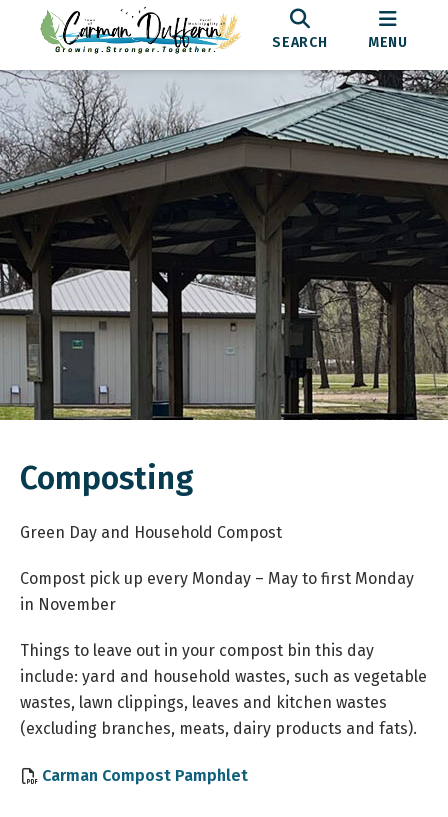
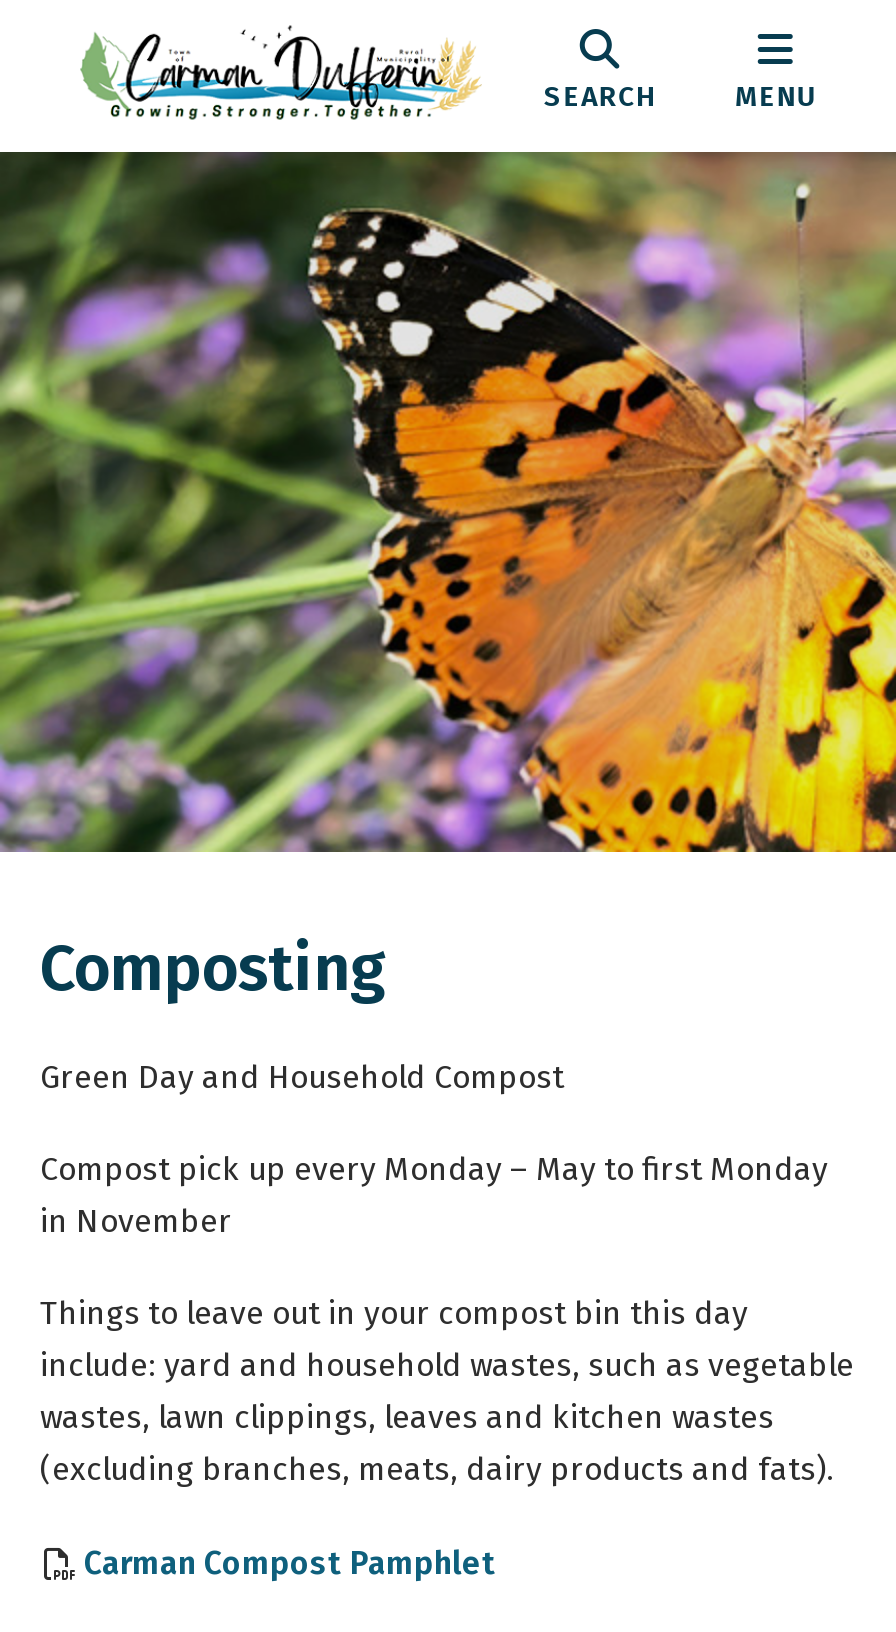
[3,69,445,421] [image] -> [6,150,890,854] [image]

